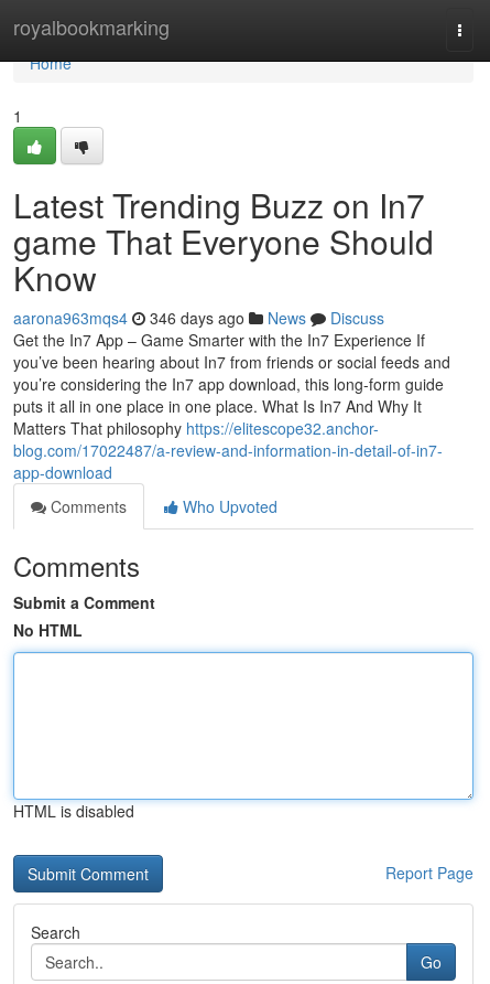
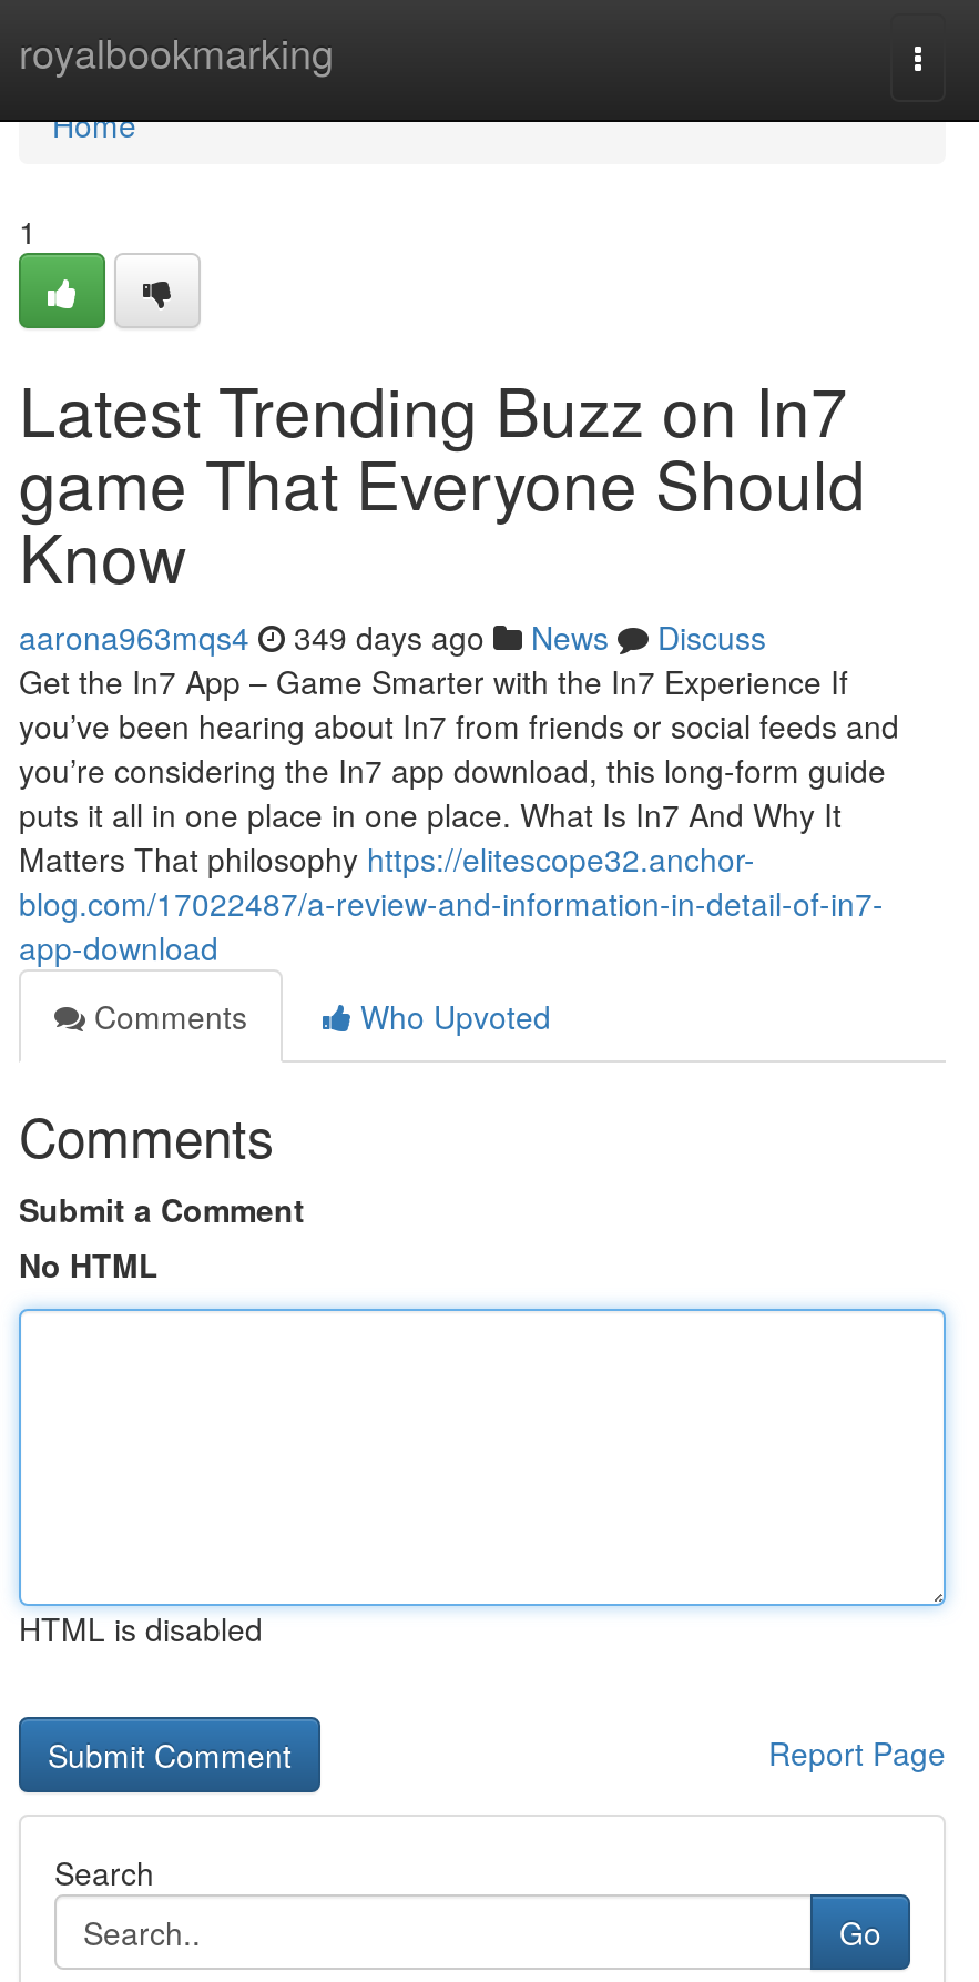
[13,307,384,329] aarona963mqs4 346 days ago News Discuss -> [19,614,766,659] aarona963mqs4 349 days ago News Discuss

